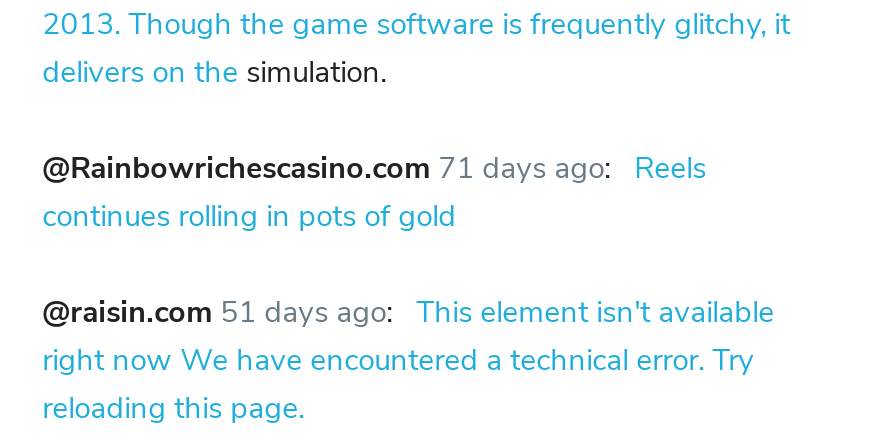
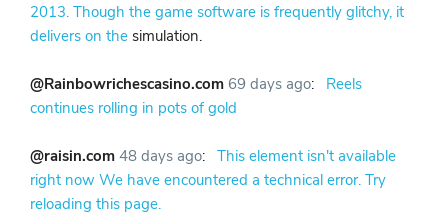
[42,148,706,188] @Rainbowrichescasino.com 71 days ago: Reels -> [30,74,362,94] @Rainbowrichescasino.com 69 days ago: Reels
[42,292,774,332] @raisin.com 51 days ago: This element isn't available -> [30,146,396,166] @raisin.com 48 days ago: This element isn't available

